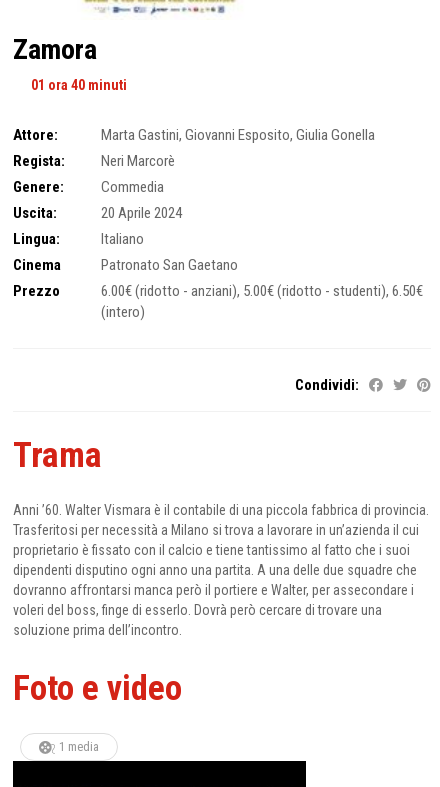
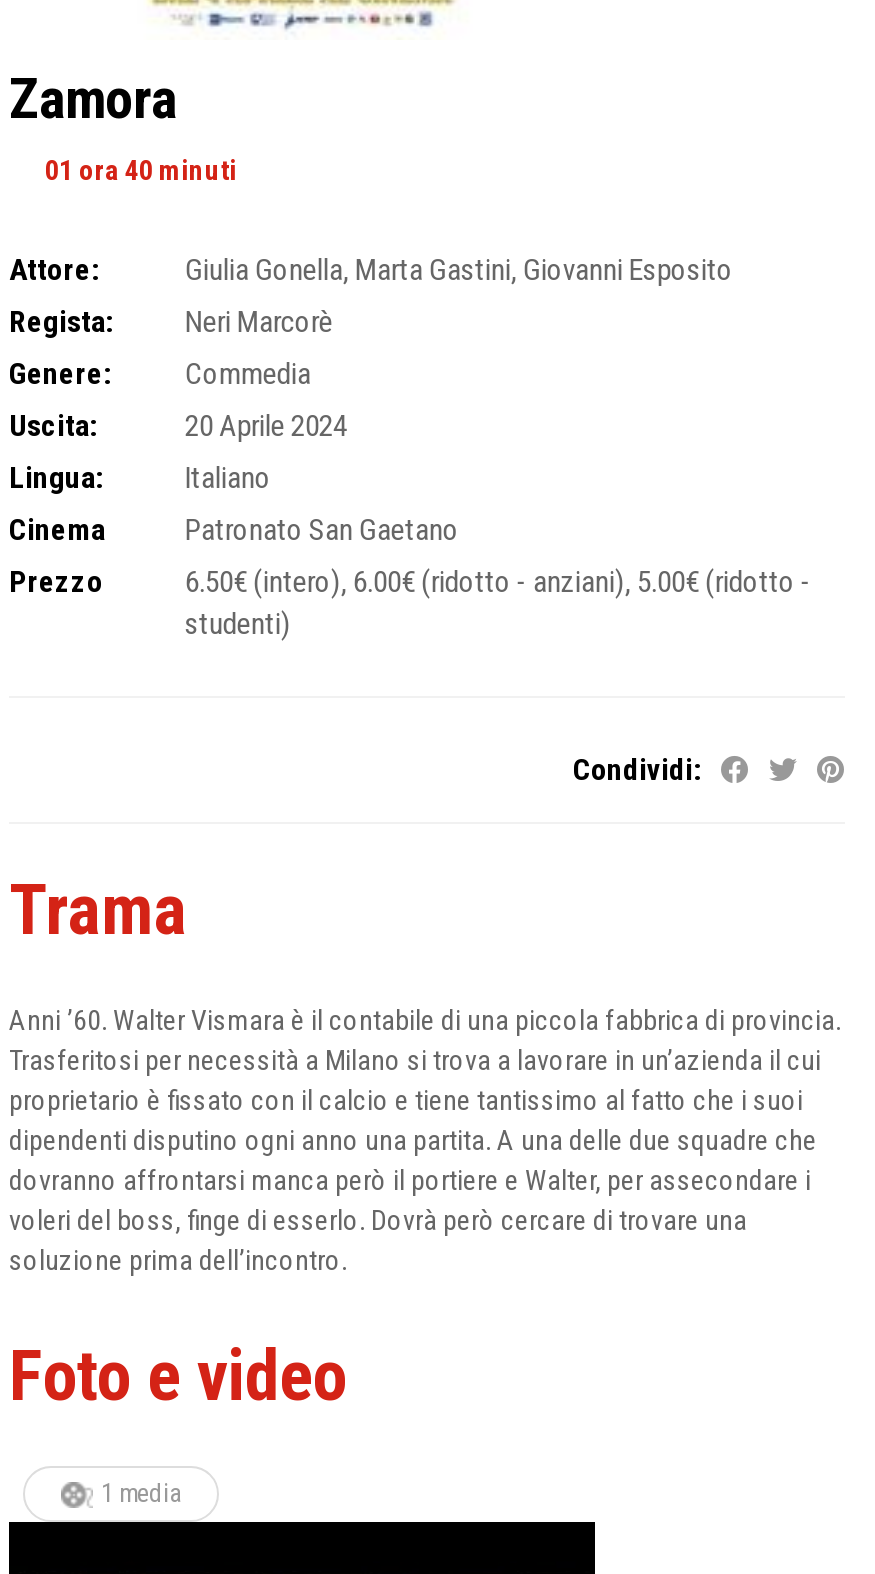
[101,126,375,144] Marta Gastini, Giovanni Esposito, Giulia Gonella -> [185,253,733,289] Giulia Gonella, Marta Gastini, Giovanni Esposito
[101,282,423,321] 6.00€ (ridotto - anziani), 5.00€ (ridotto - studenti), 6.50€ | (intero) -> [185,565,811,643] 6.50€ (intero), 6.00€ (ridotto - anziani), 5.00€ (ridotto - | studenti)

